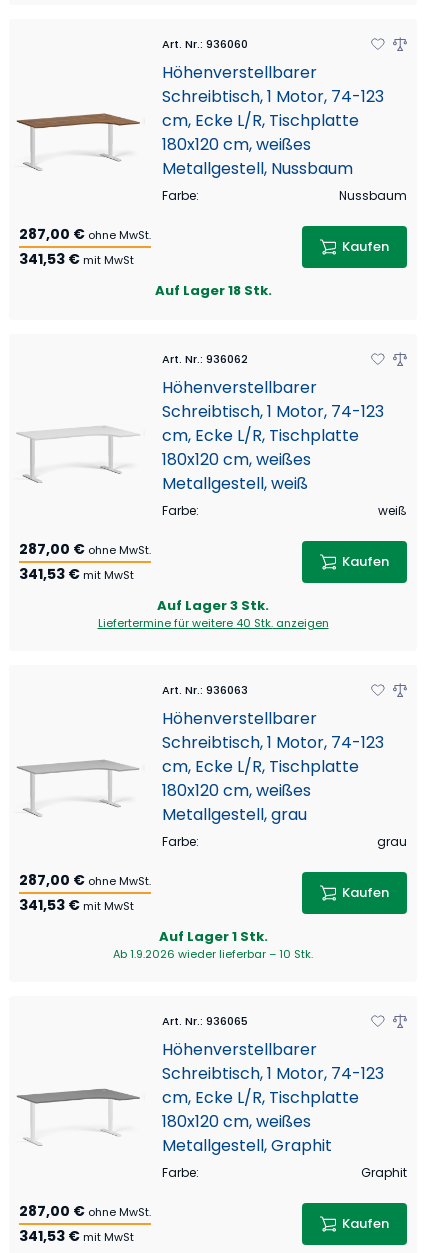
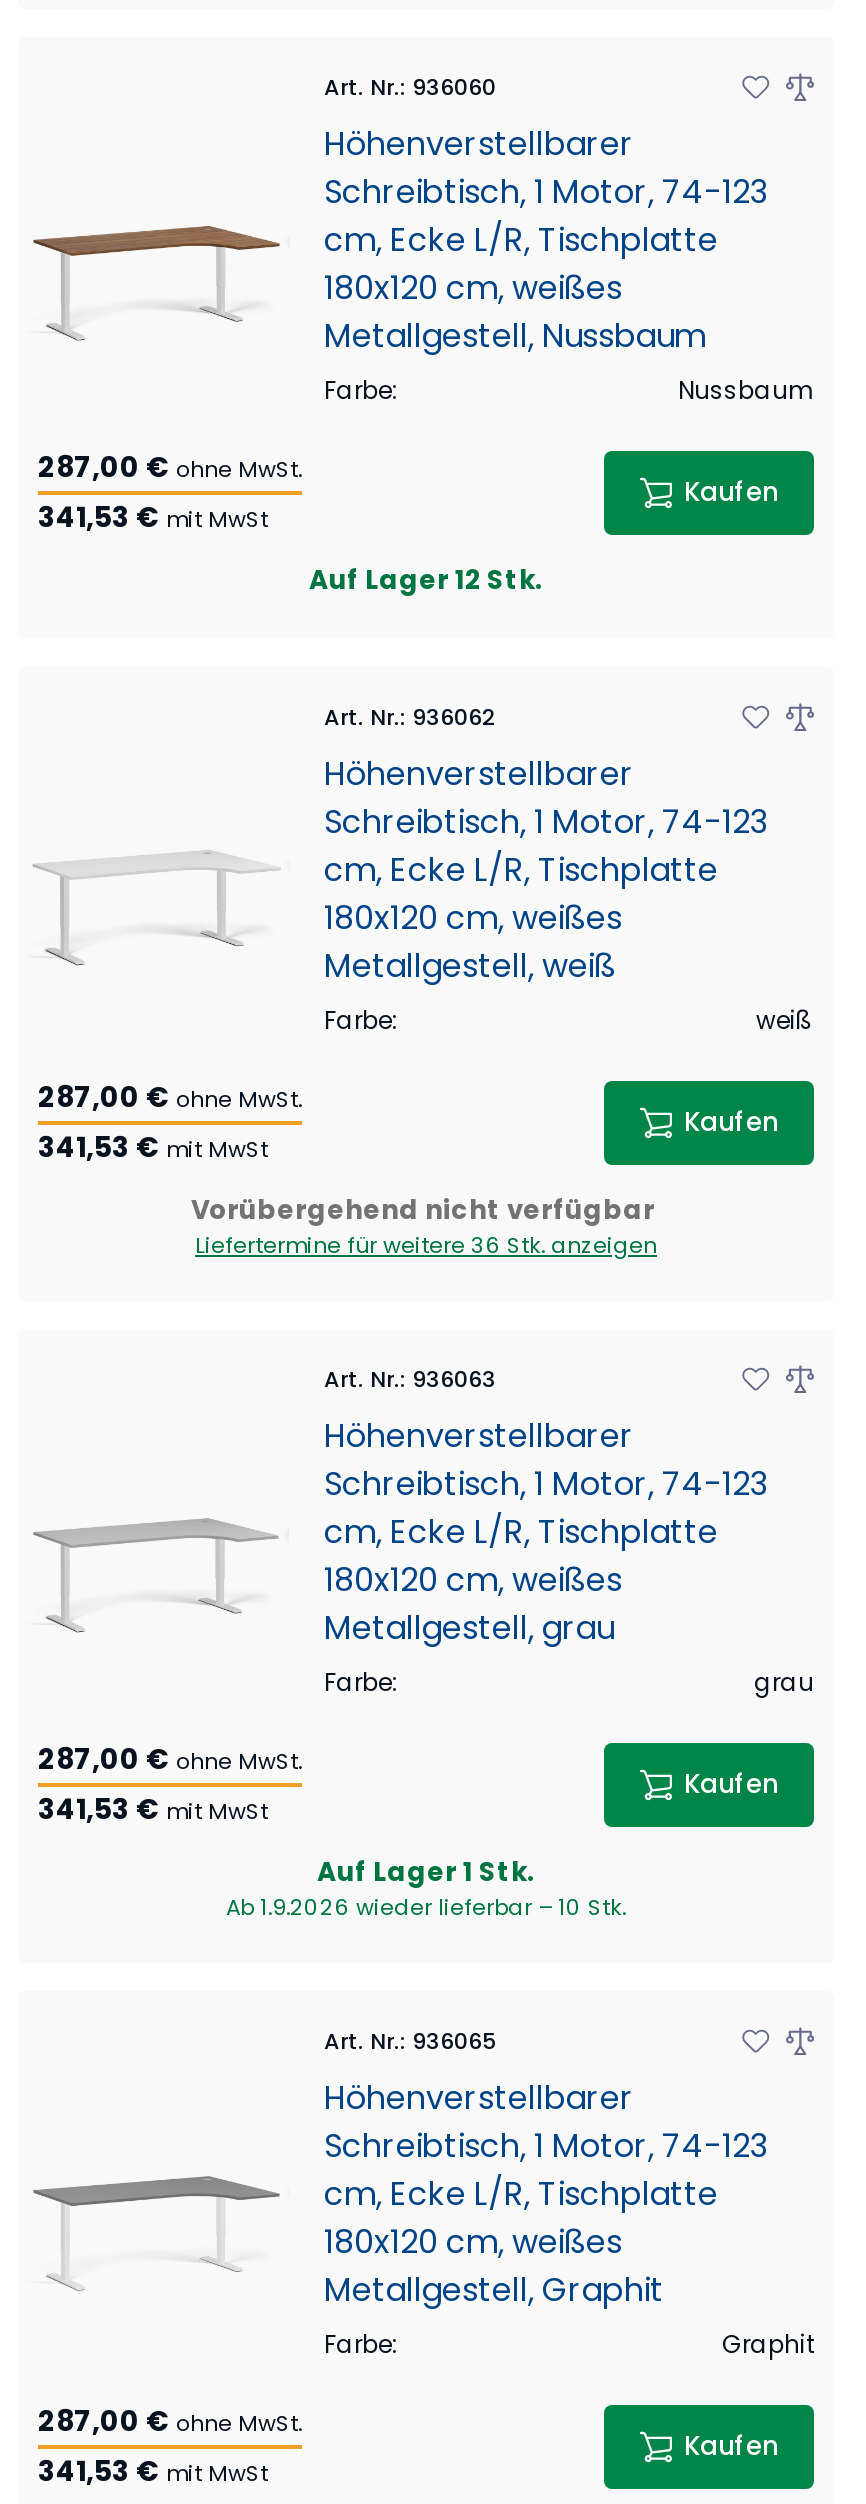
[154,281,271,300] Auf Lager 18 Stk. -> [309,560,543,598] Auf Lager 12 Stk.
[97,596,328,631] Auf Lager 3 Stk. | Liefertermine für weitere 40 Stk. anzeigen -> [191,1190,657,1260] Vorübergehend nicht verfügbar | Liefertermine für weitere 36 Stk. anzeigen

